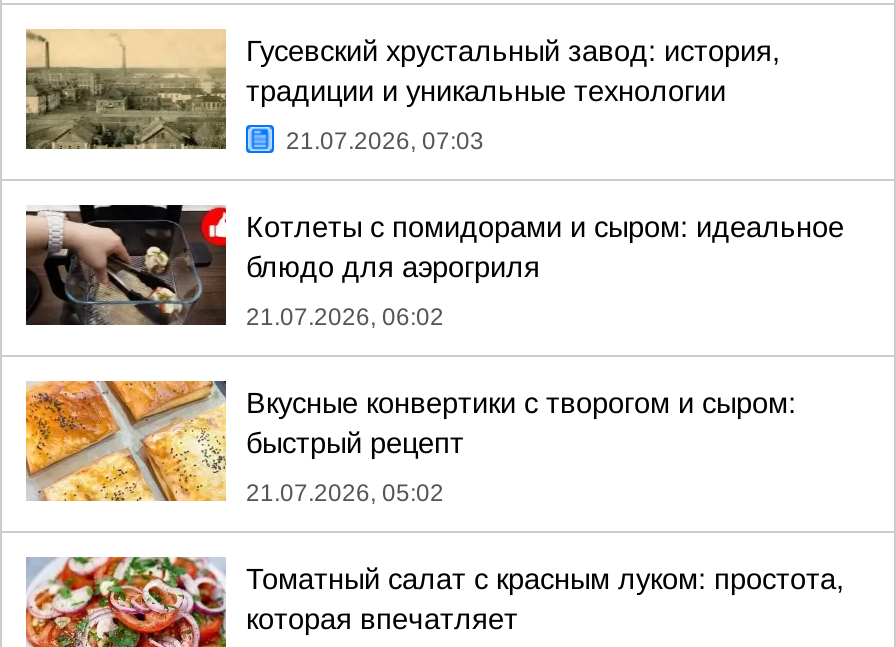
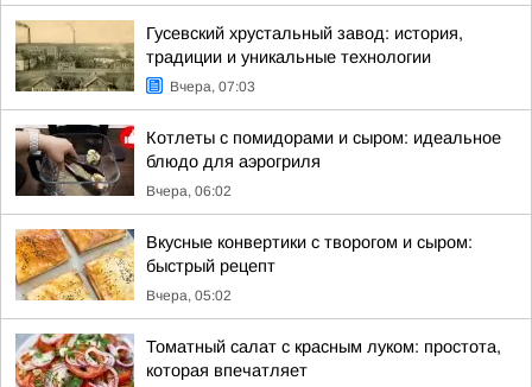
[286,127,484,155] 21.07.2026, 07:03 -> [170,78,255,95] Вчера, 07:03
[246,303,444,331] 21.07.2026, 06:02 -> [146,183,232,199] Вчера, 06:02
[246,479,444,507] 21.07.2026, 05:02 -> [146,287,232,304] Вчера, 05:02

